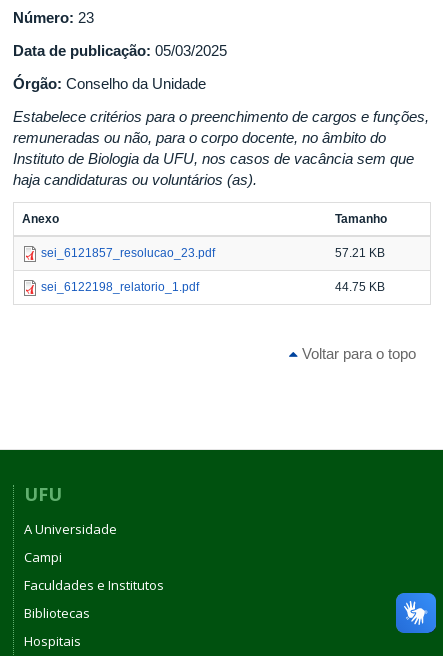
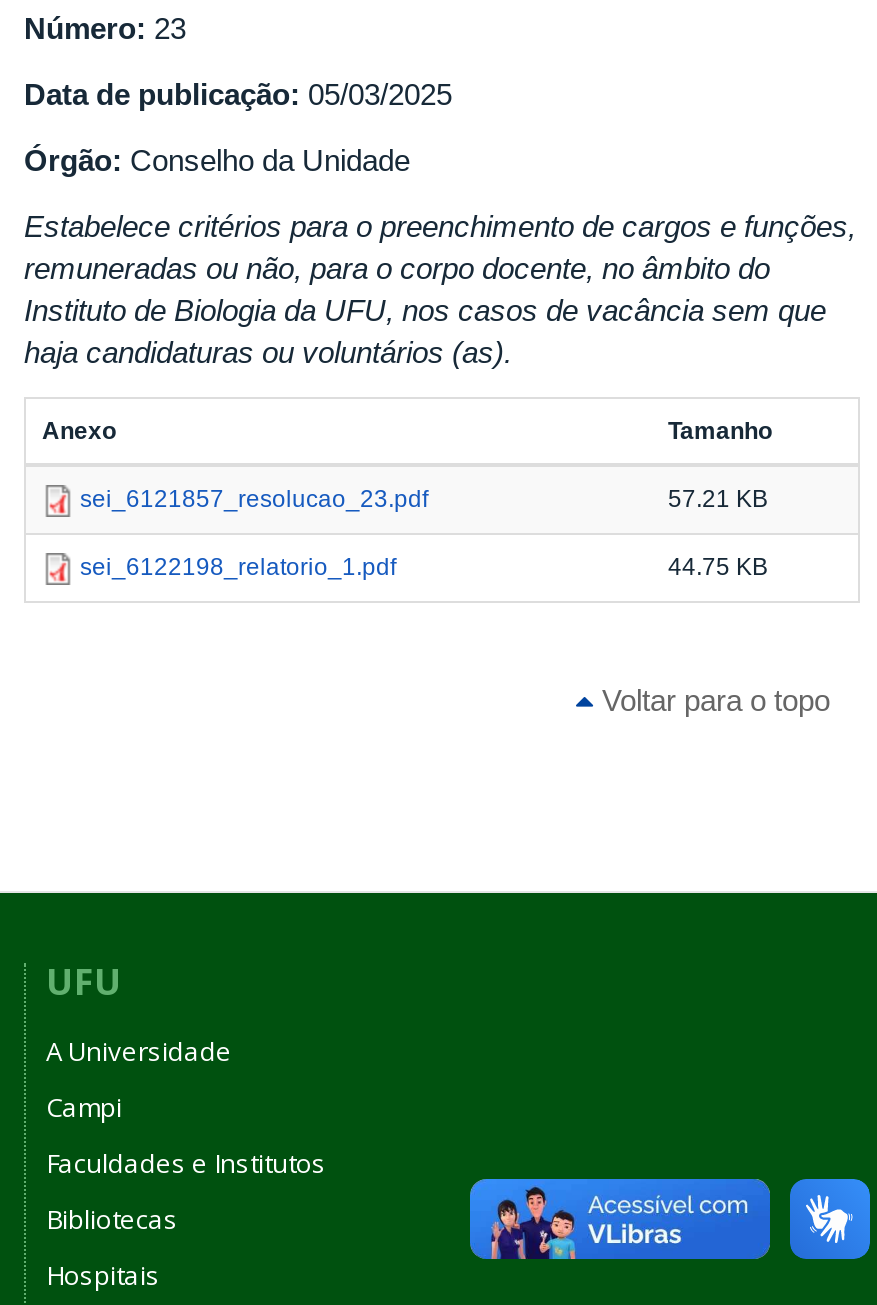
none -> [468,1177,772,1261] [image]

